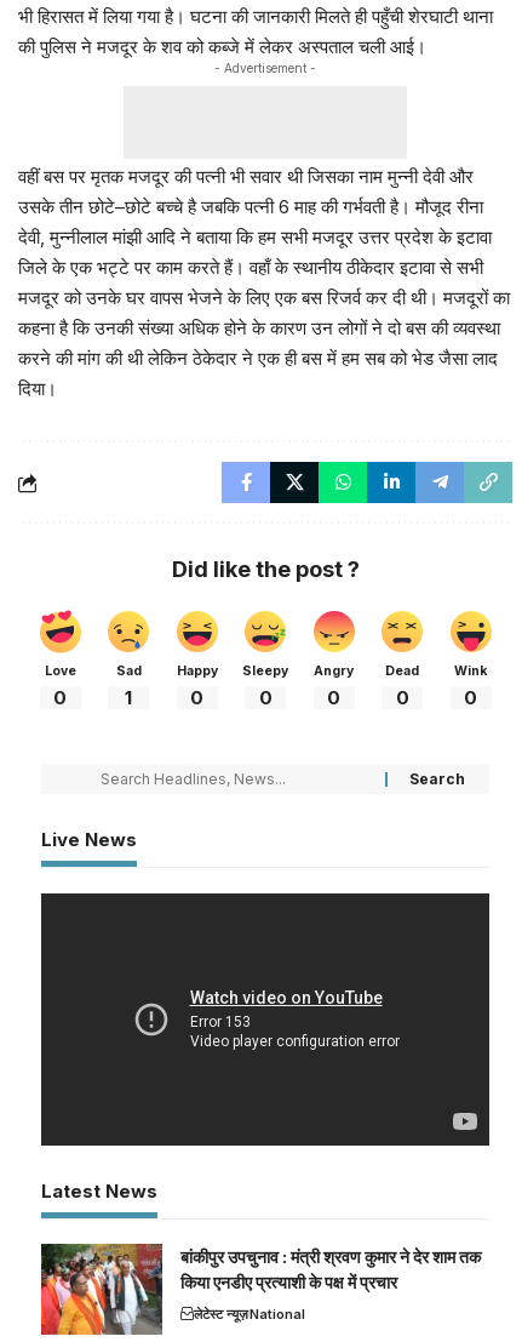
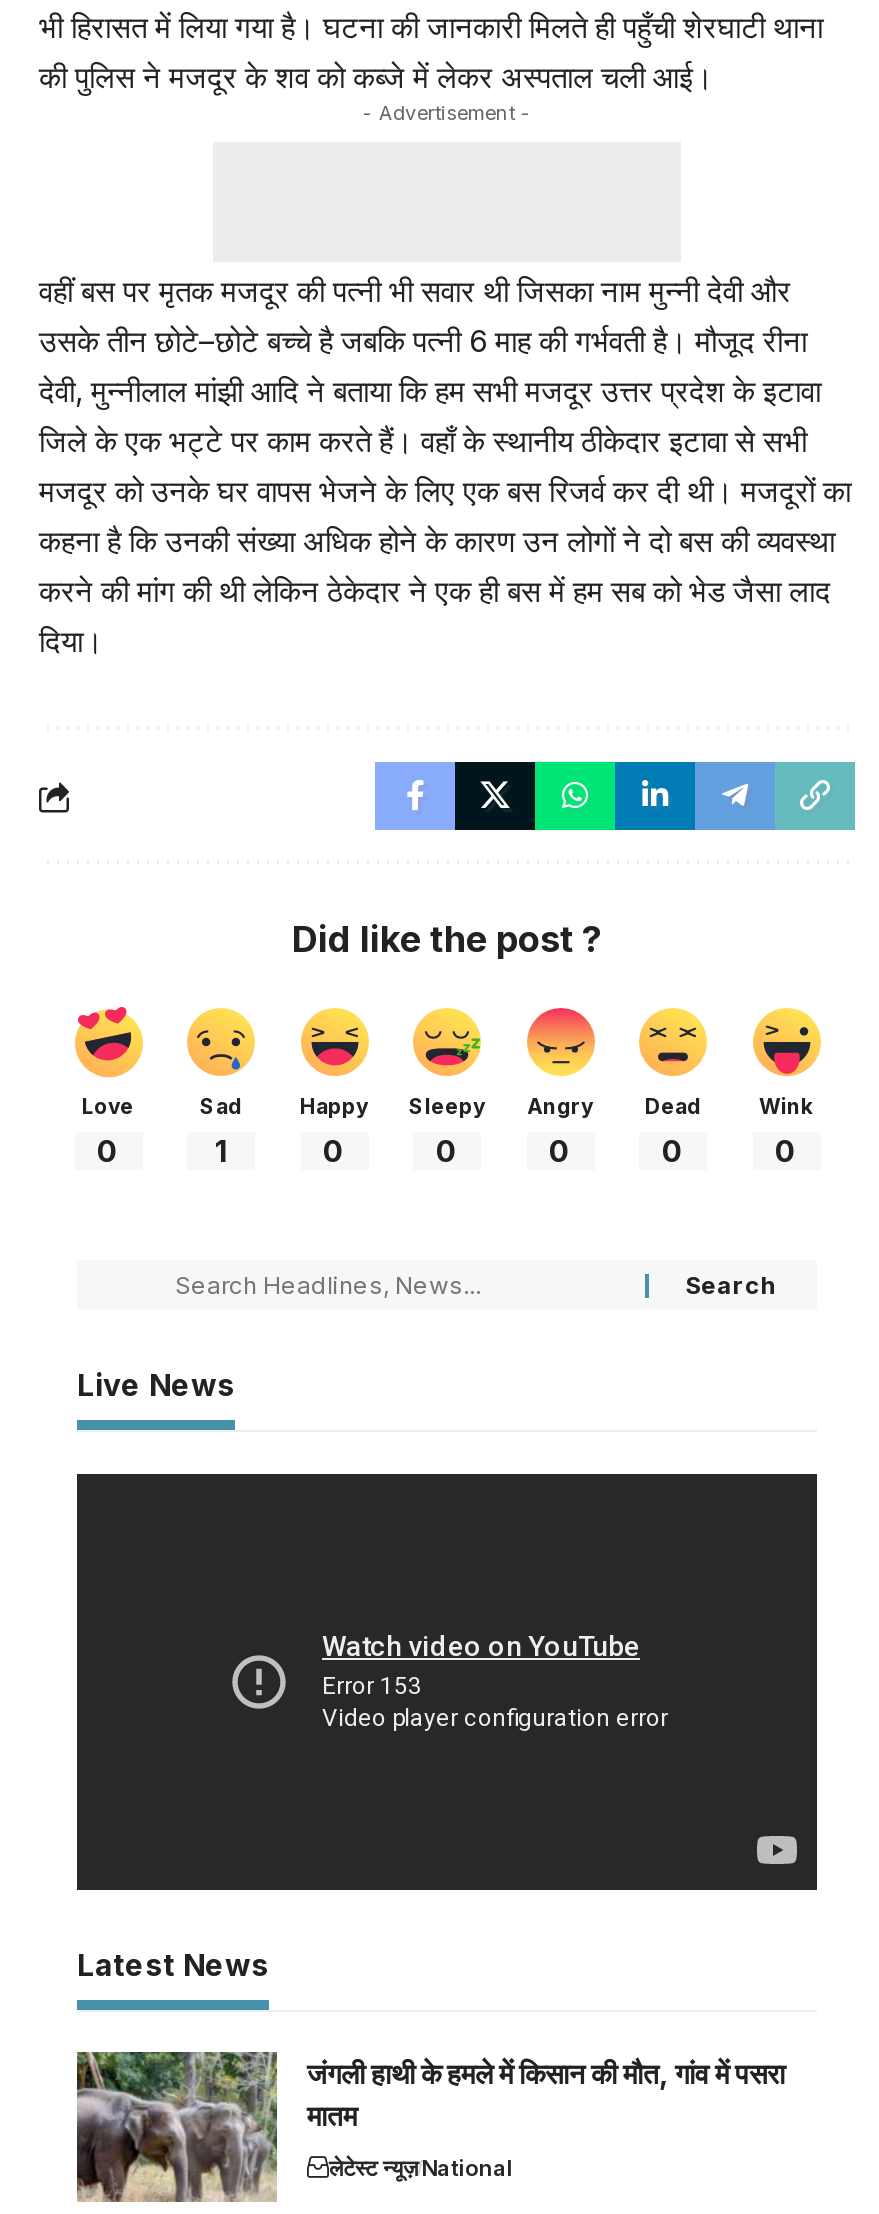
[40,1243,481,1336] [image] | बांकीपुर उपचुनाव : मंत्री श्रवण कुमार ने देर शाम तक | किया एनडीए प्रत्याशी के पक्ष में प्रचार -> [75,2050,785,2204] [image] | जंगली हाथी के हमले में किसान की मौत, गांव में पसरा | मातम

